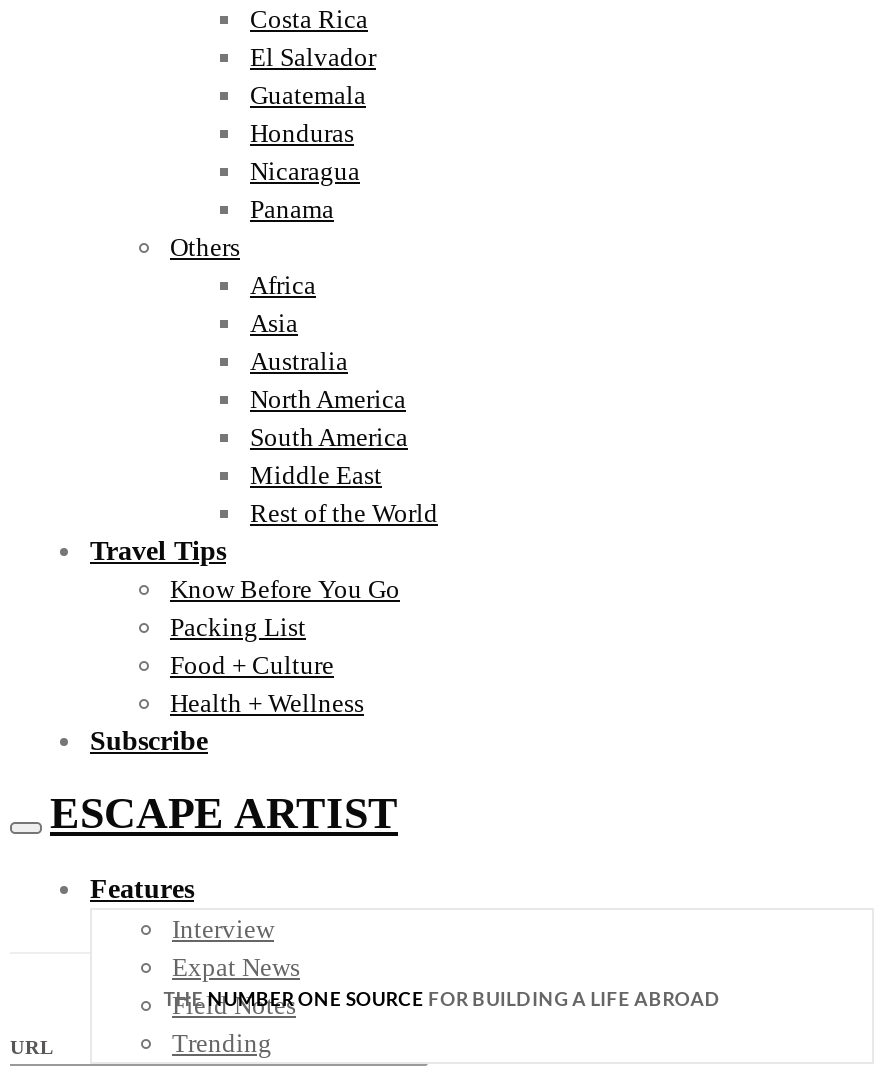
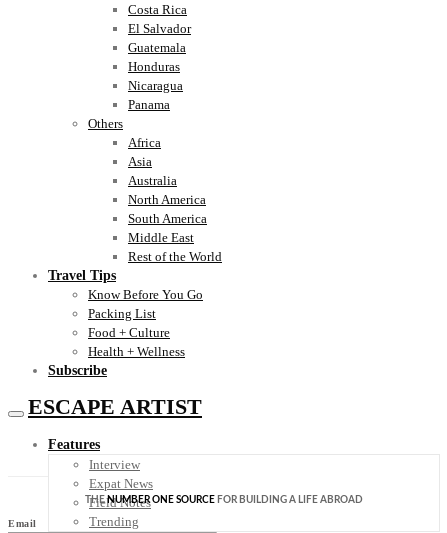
[10,1035,55,1057] URL -> [8,518,36,529] Email

